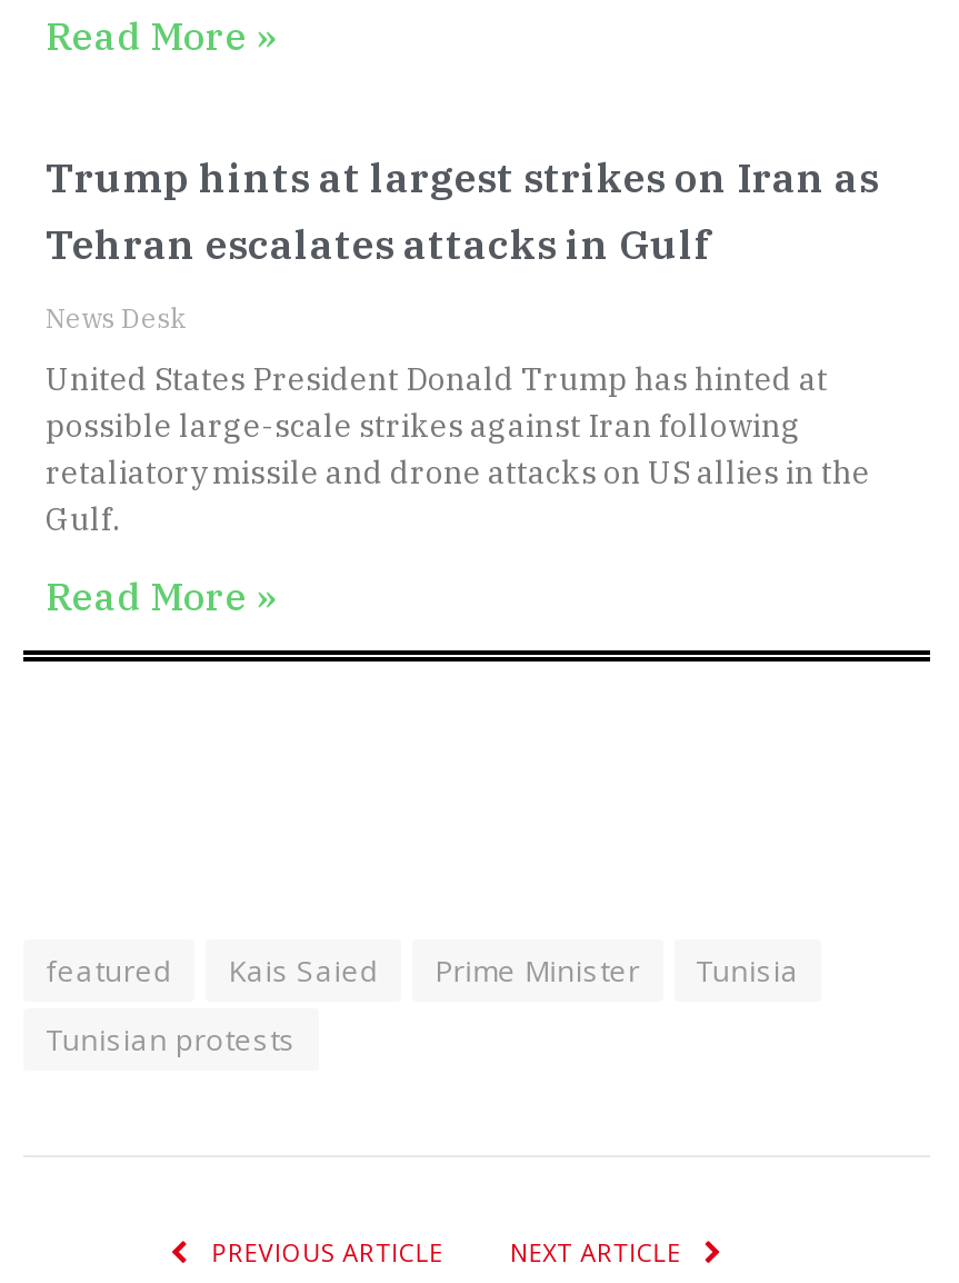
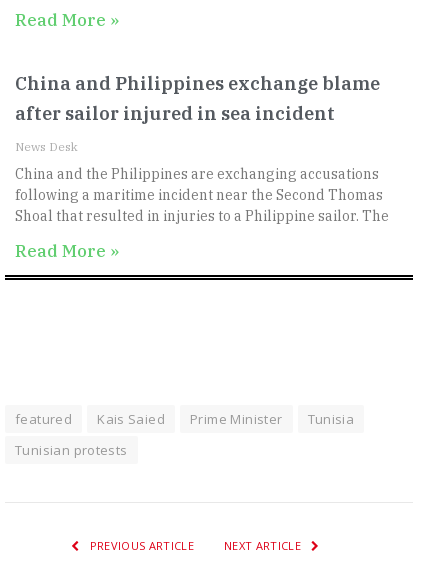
[46,153,879,271] Trump hints at largest strikes on Iran as | Tehran escalates attacks in Gulf -> [15,72,380,125] China and Philippines exchange blame | after sailor injured in sea incident
[46,360,870,540] United States President Donald Trump has hinted at | possible large-scale strikes against Iran following | retaliatory missile and drone attacks on US allies in the | Gulf. -> [15,165,389,225] China and the Philippines are exchanging accusations | following a maritime incident near the Second Thomas | Shoal that resulted in injuries to a Philippine sailor. The

